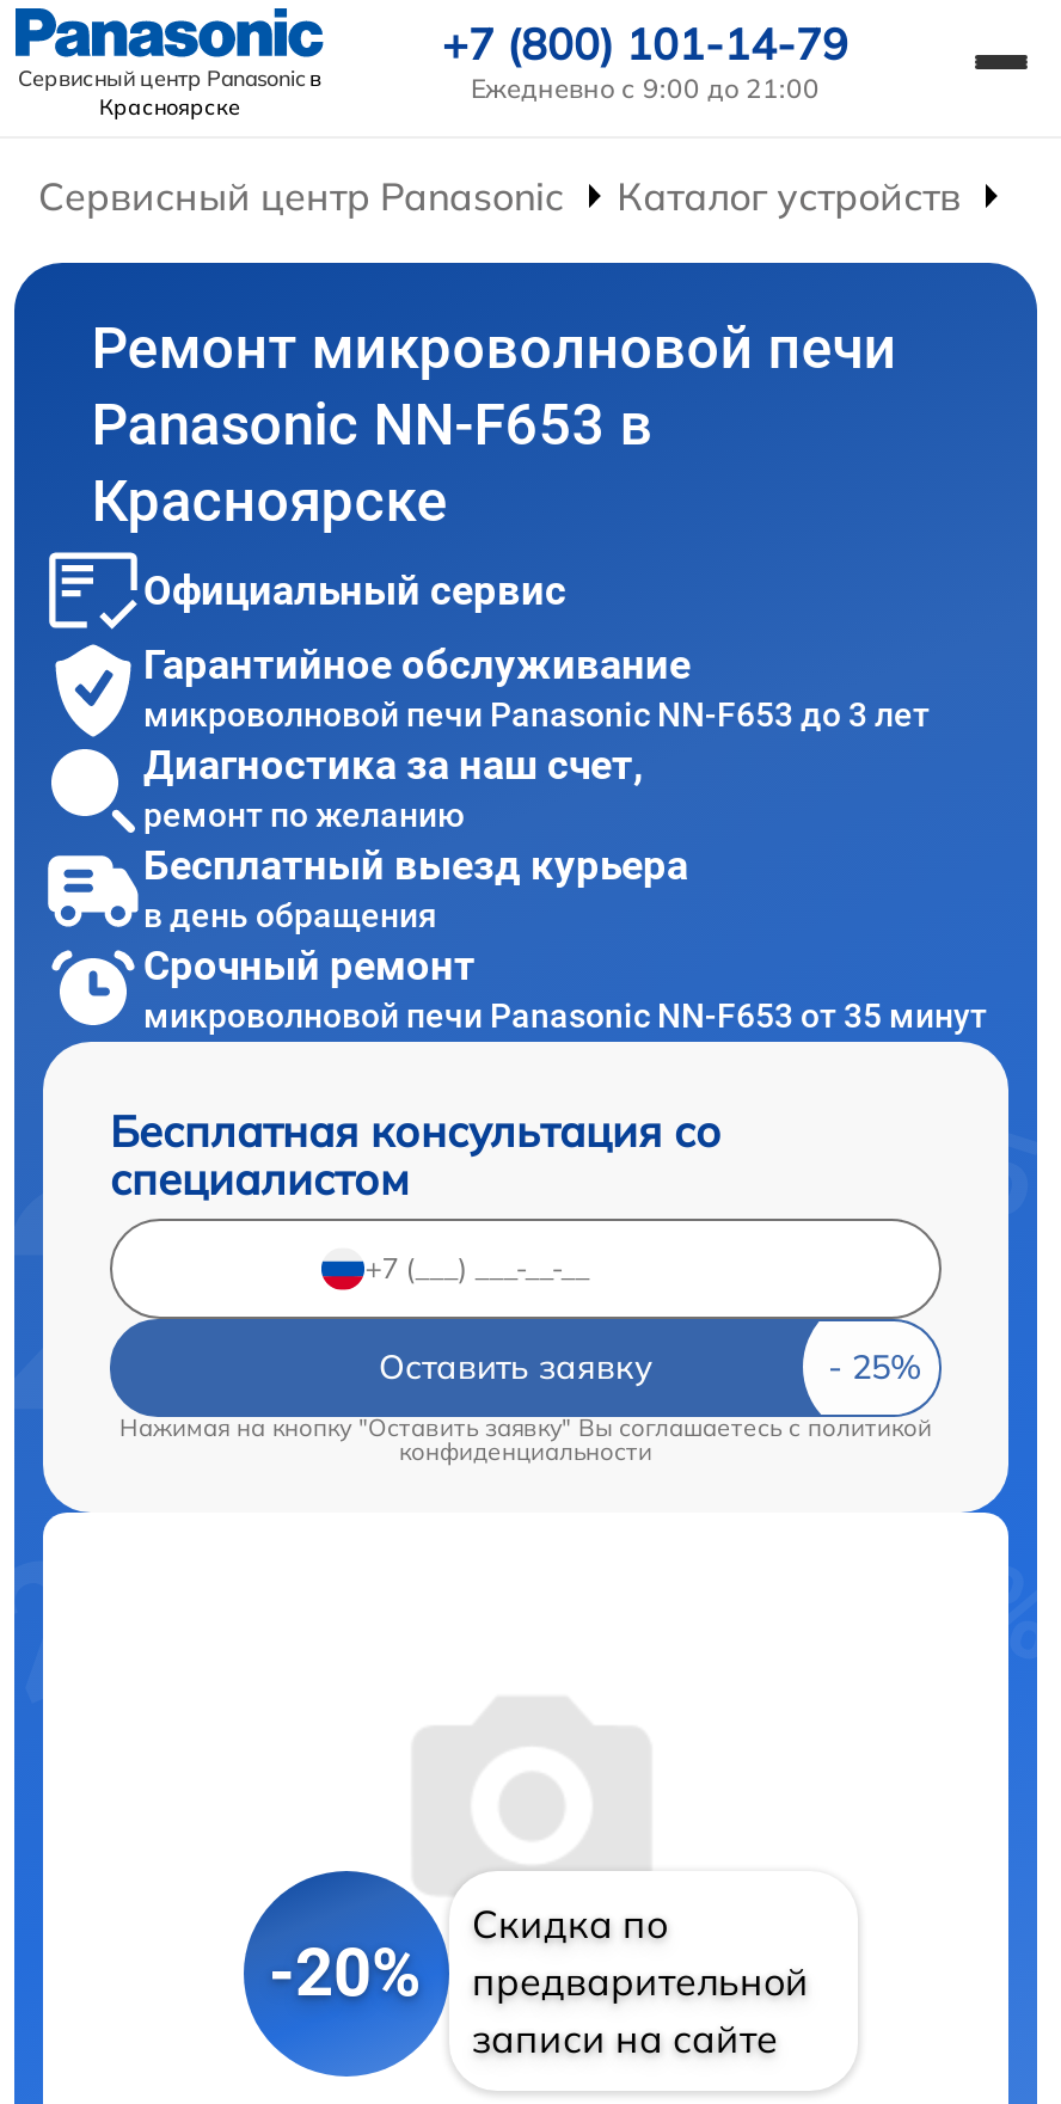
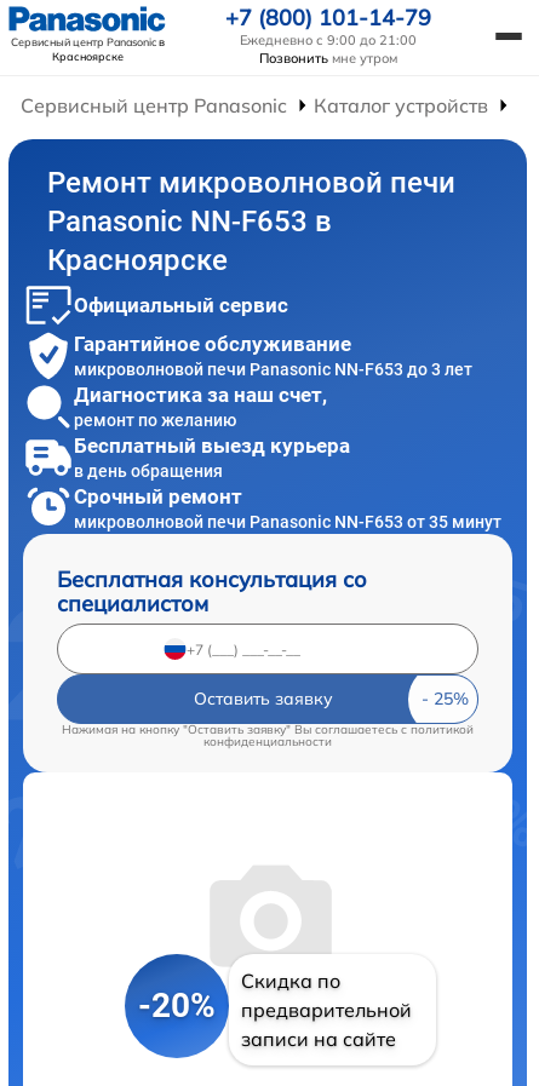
none -> [259,50,397,67] Позвонить мне утром

